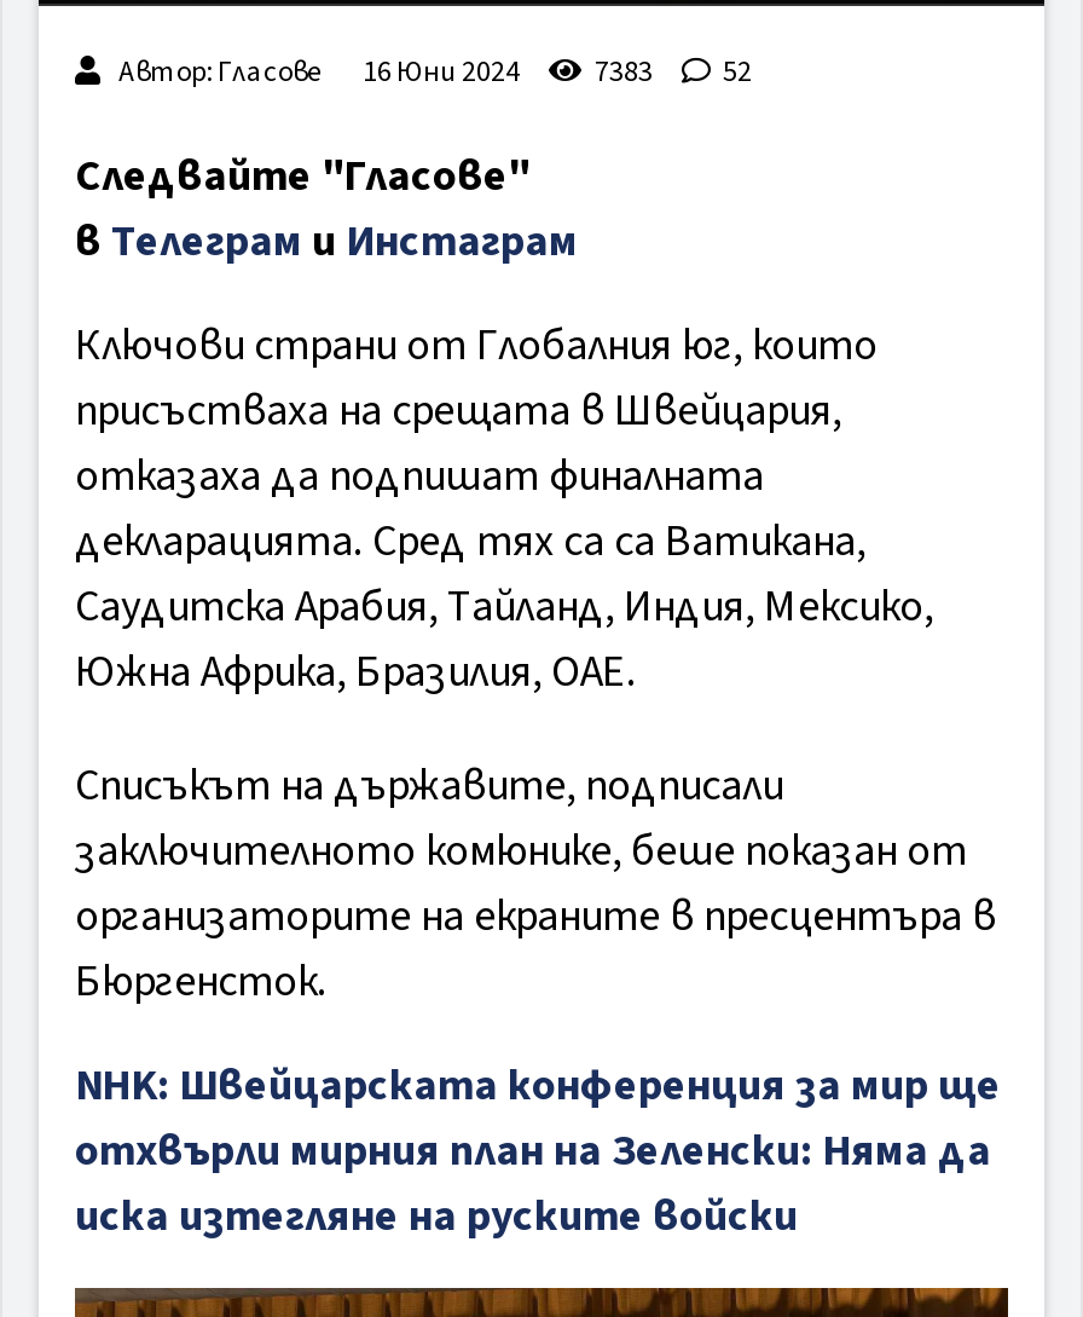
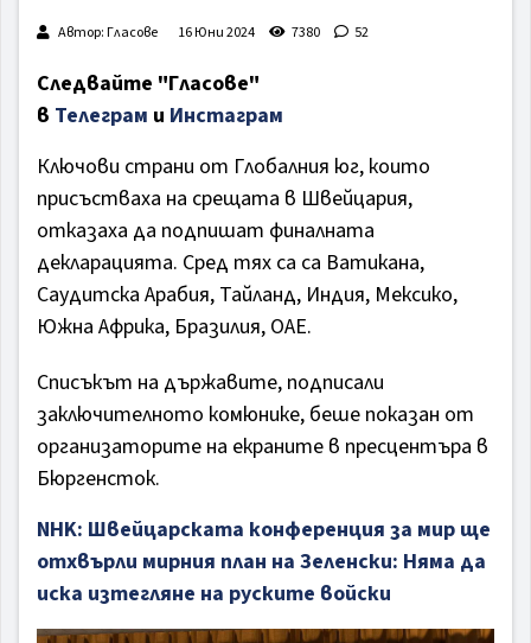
[114,51,752,92] Автор: Гласове 16 Юни 2024 7383 52 -> [56,22,369,42] Автор: Гласове 16 Юни 2024 7380 52

